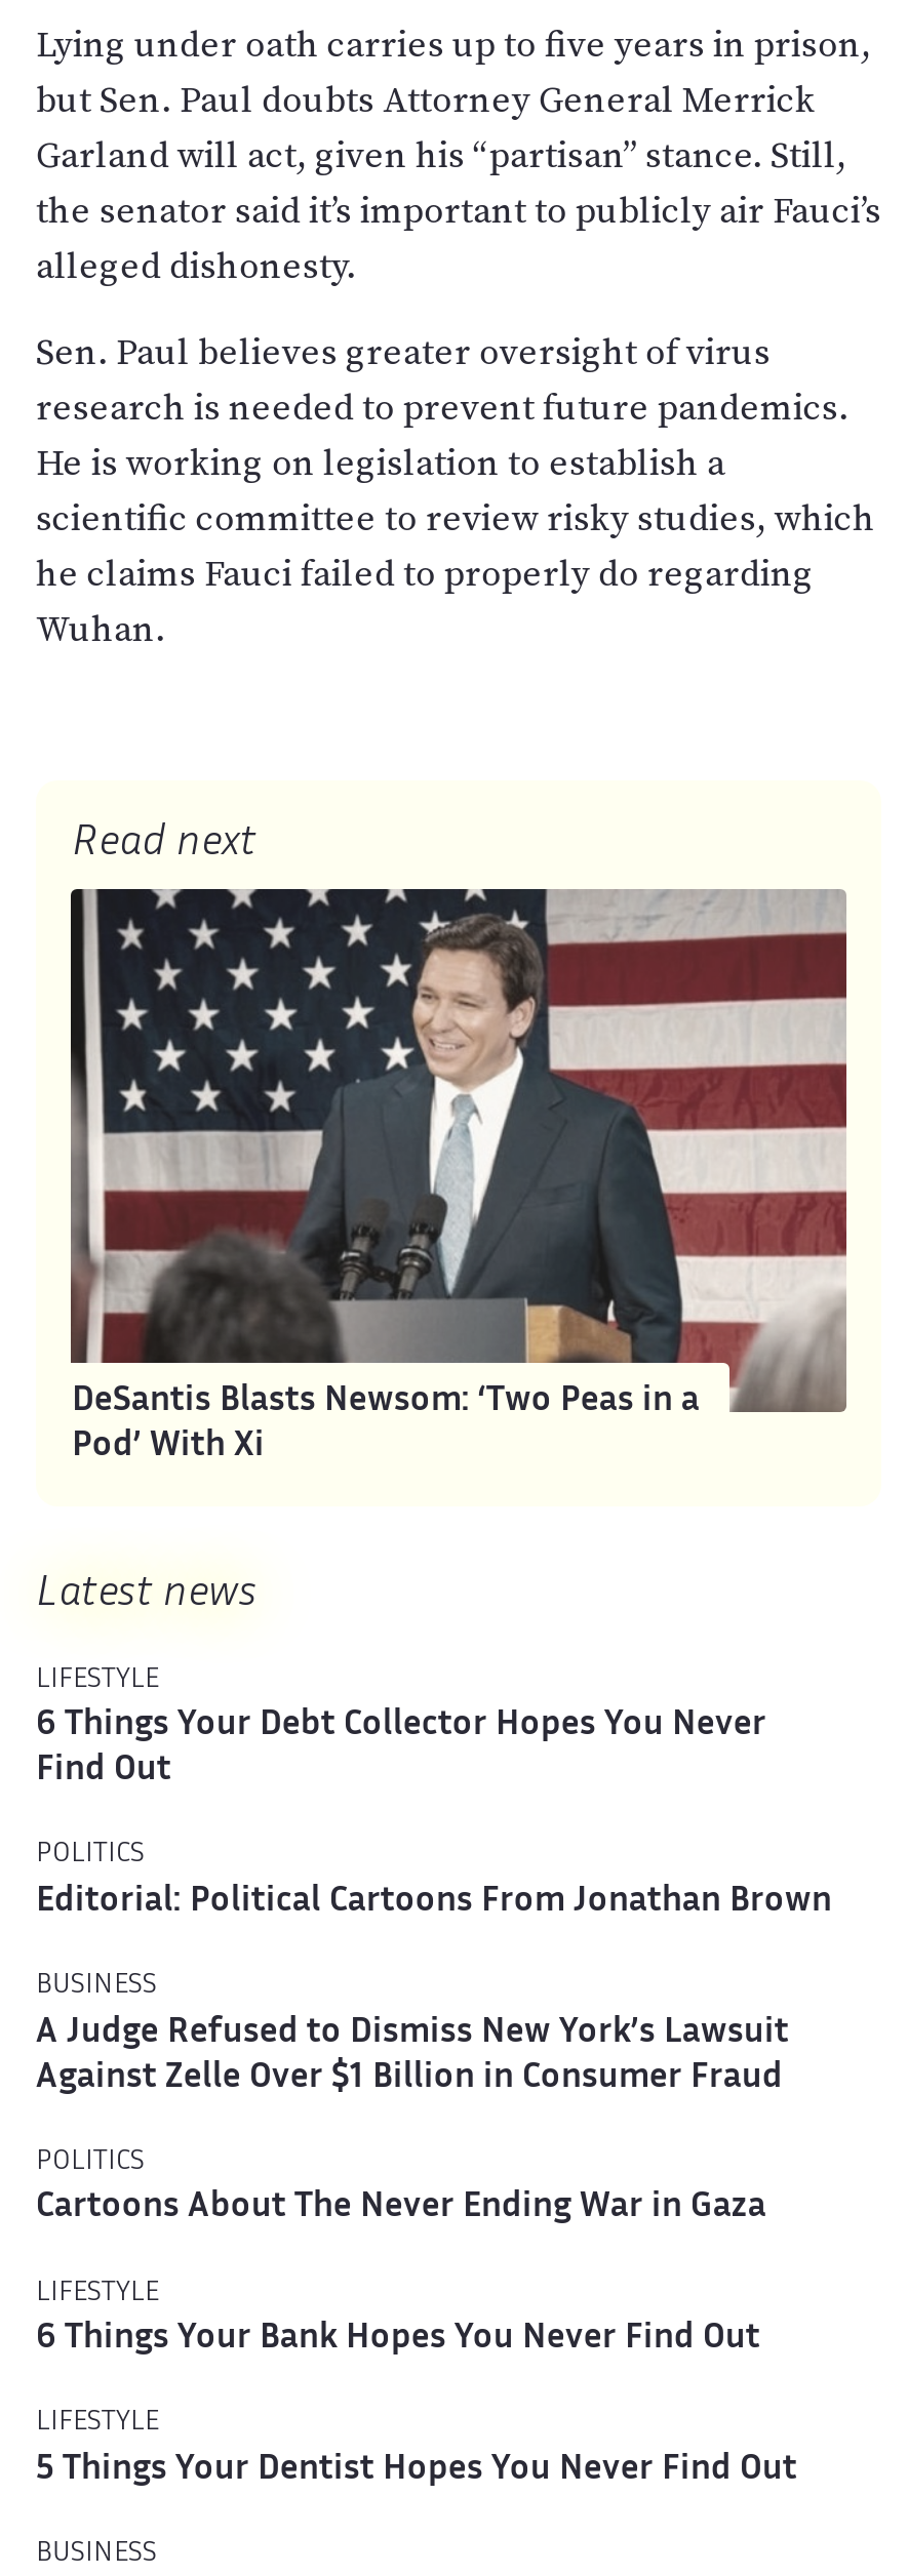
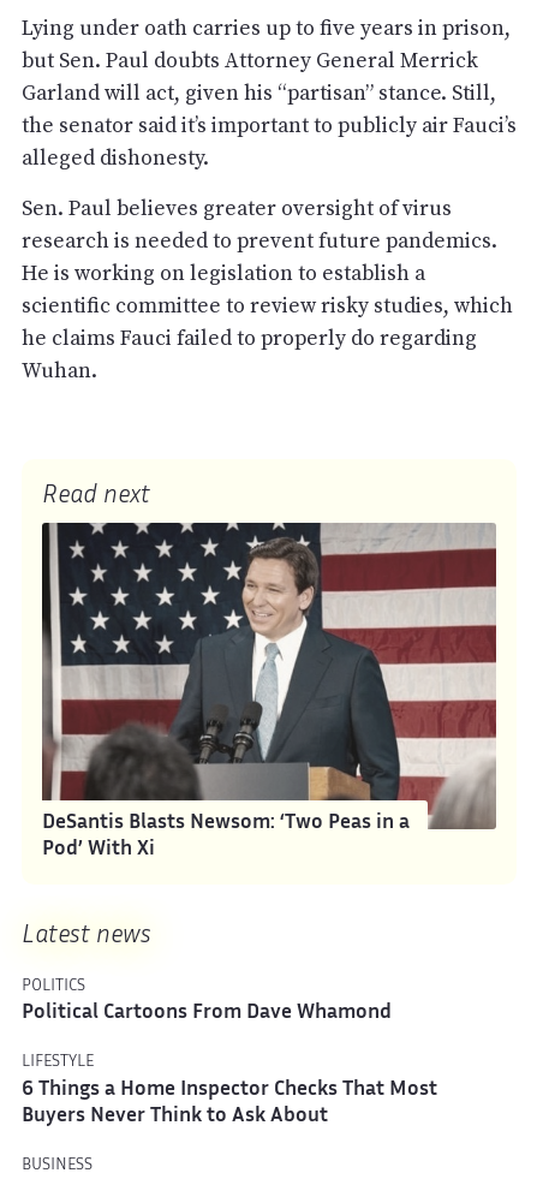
[36,1668,766,1788] LIFESTYLE | 6 Things Your Debt Collector Hopes You Never | Find Out -> none
[36,1888,832,2225] Editorial: Political Cartoons From Jonathan Brown | BUSINESS | A Judge Refused to Dismiss New York’s Lawsuit | Against Zelle Over $1 Billion in Consumer Fraud | POLITICS | Cartoons About The Never Ending War in Gaza -> [22,1005,392,1023] Political Cartoons From Dave Whamond
[36,2325,797,2486] 6 Things Your Bank Hopes You Never Find Out | LIFESTYLE | 5 Things Your Dentist Hopes You Never Find Out -> [22,1082,437,1126] 6 Things a Home Inspector Checks That Most | Buyers Never Think to Ask About

